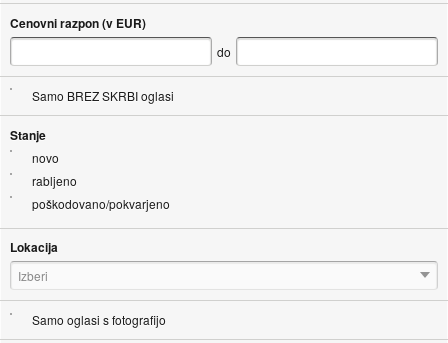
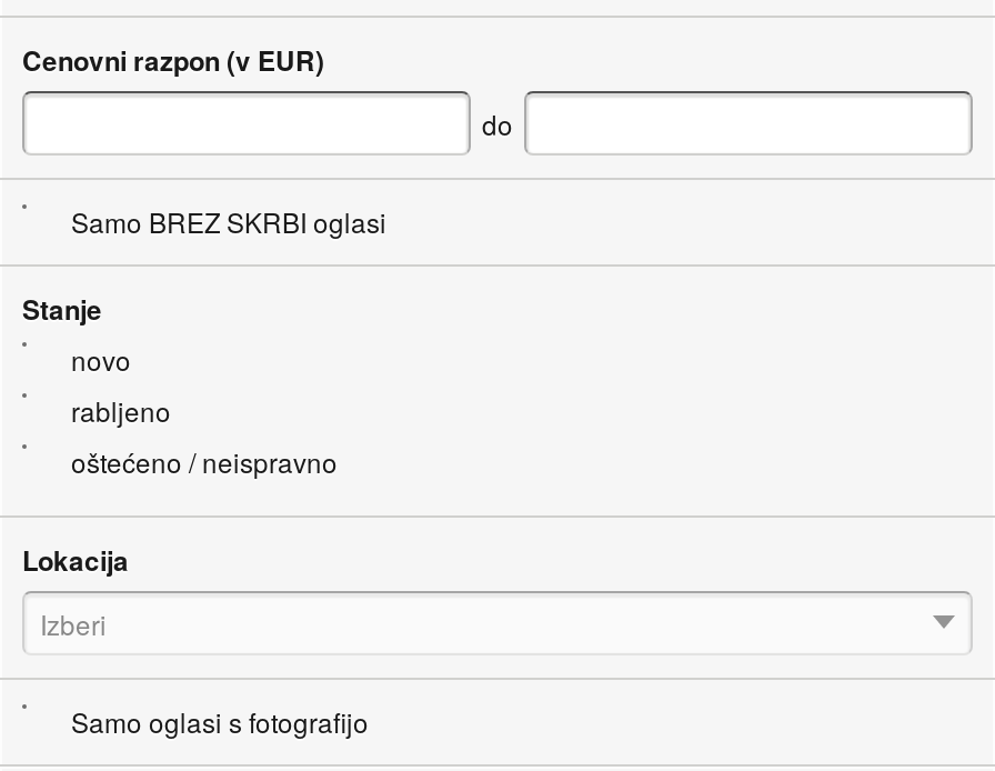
[32,194,170,211] poškodovano/pokvarjeno -> [71,441,338,479] oštećeno / neispravno

